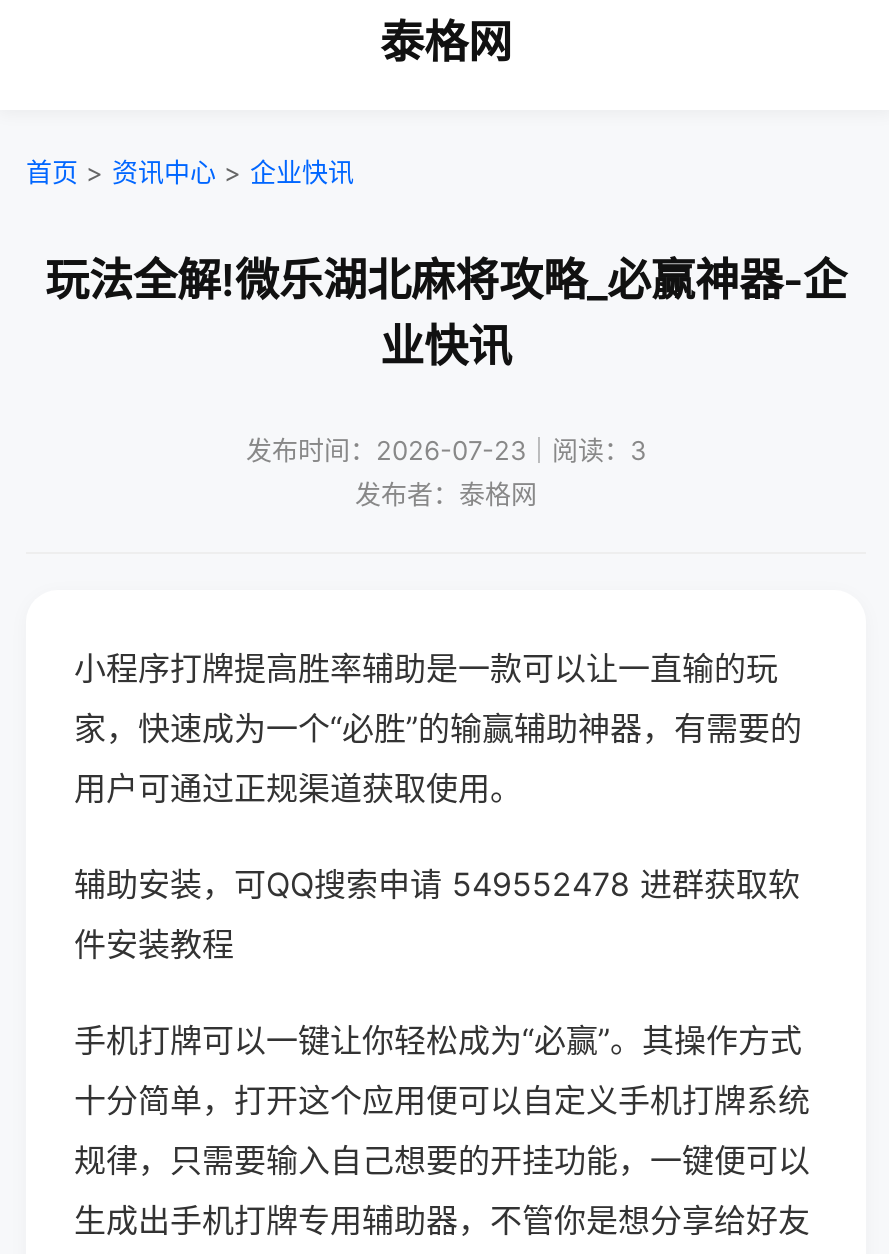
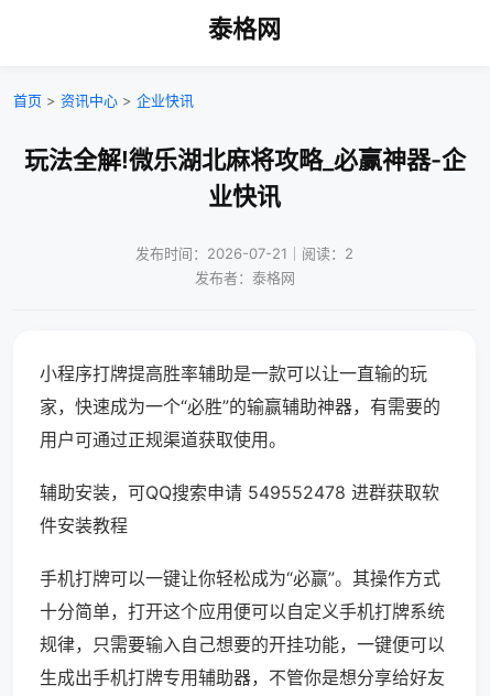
[246,434,646,466] 发布时间：2026-07-23｜阅读：3 -> [135,244,353,262] 发布时间：2026-07-21｜阅读：2

